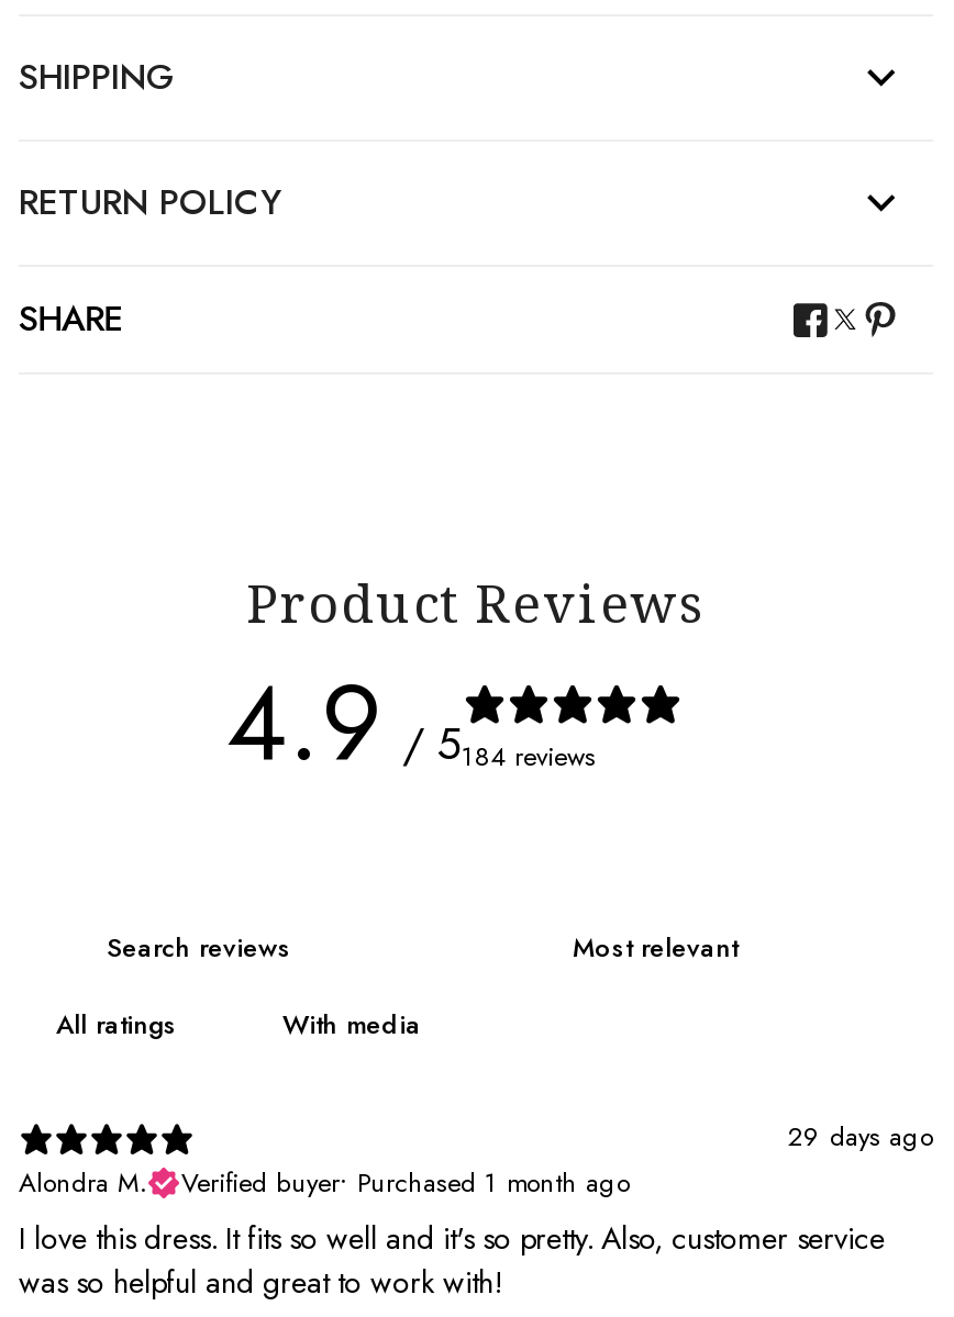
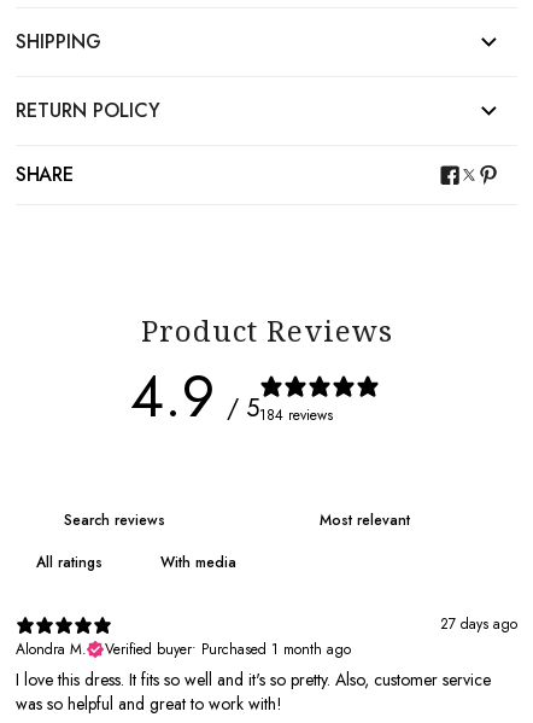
[788,1117,933,1157] 29 days ago -> [440,613,517,635] 27 days ago

